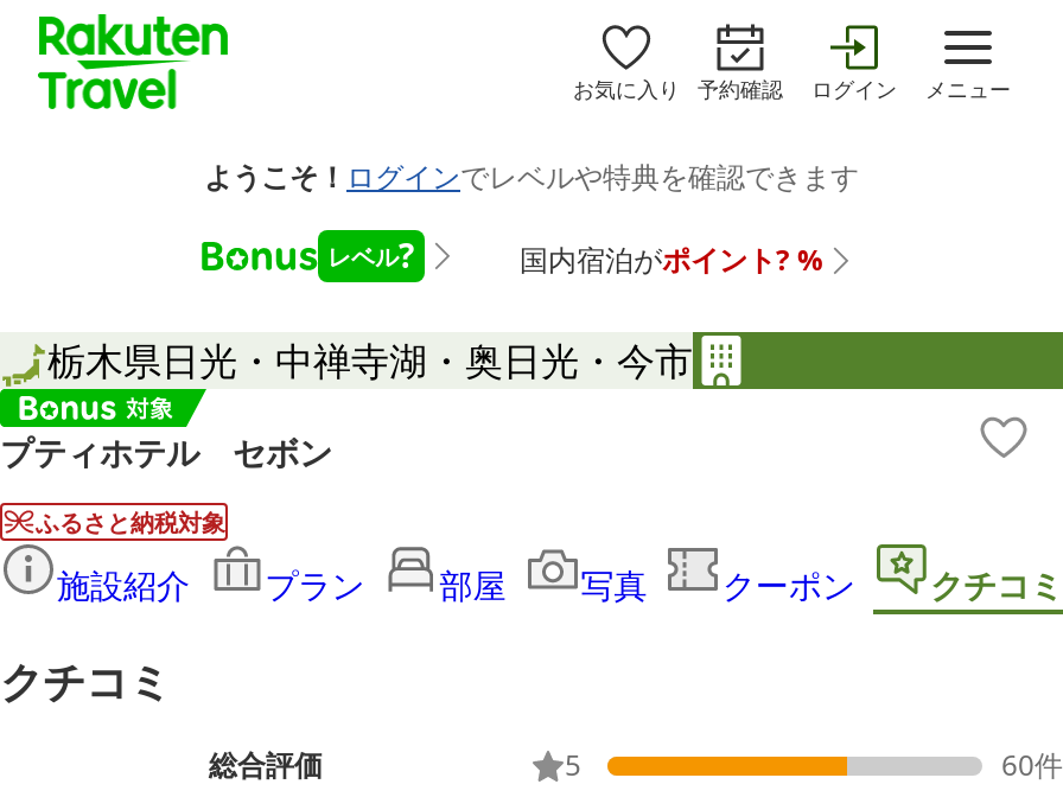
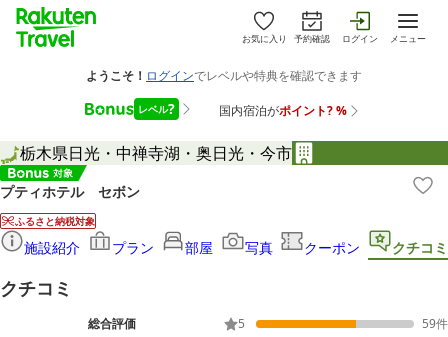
[1001,746,1063,786] 60件 -> [422,315,448,332] 59件

